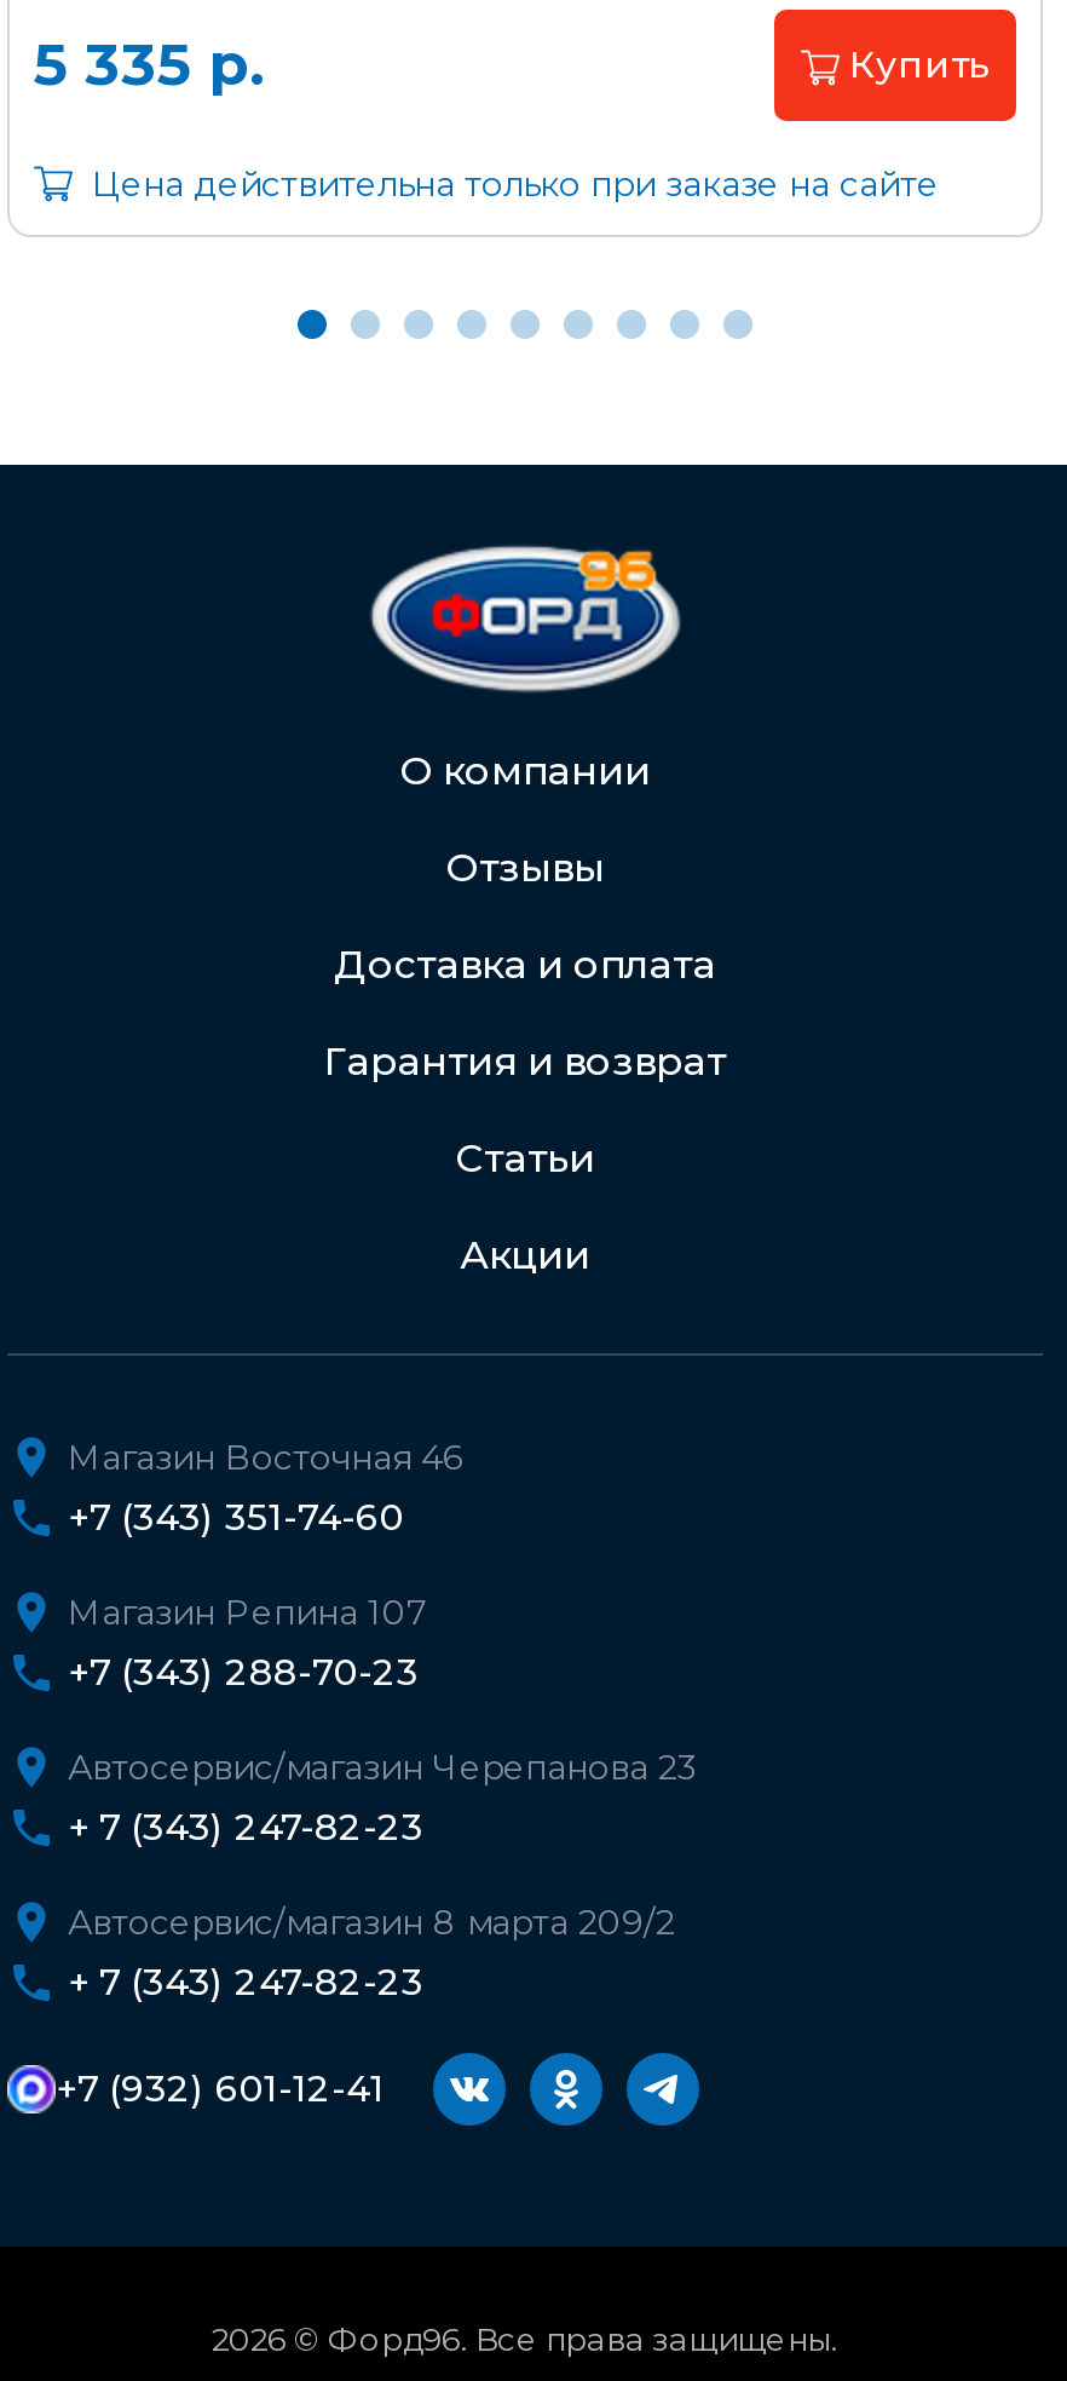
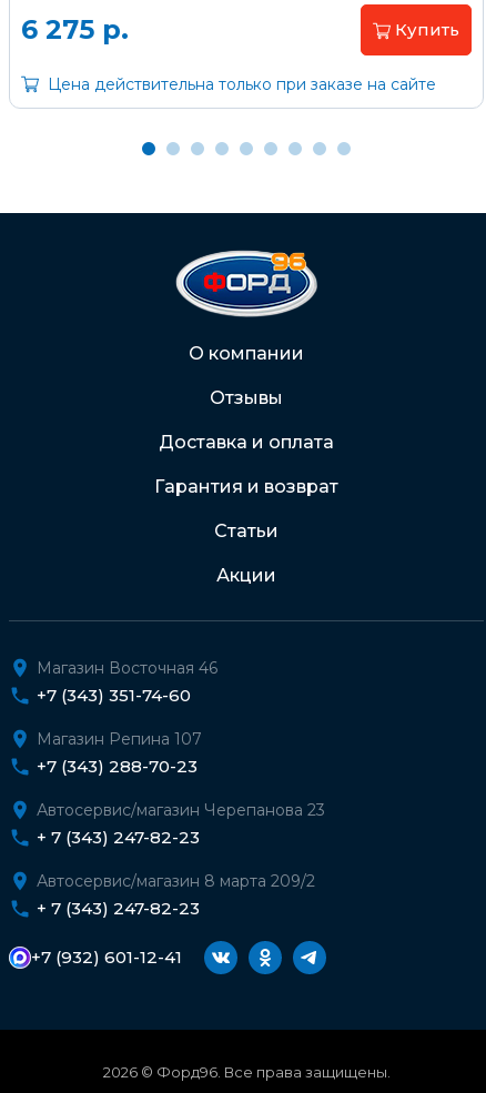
[34,30,266,100] 5 335 р. -> [21,14,129,46] 6 275 р.

